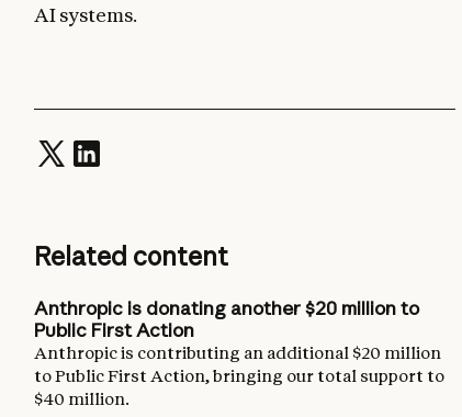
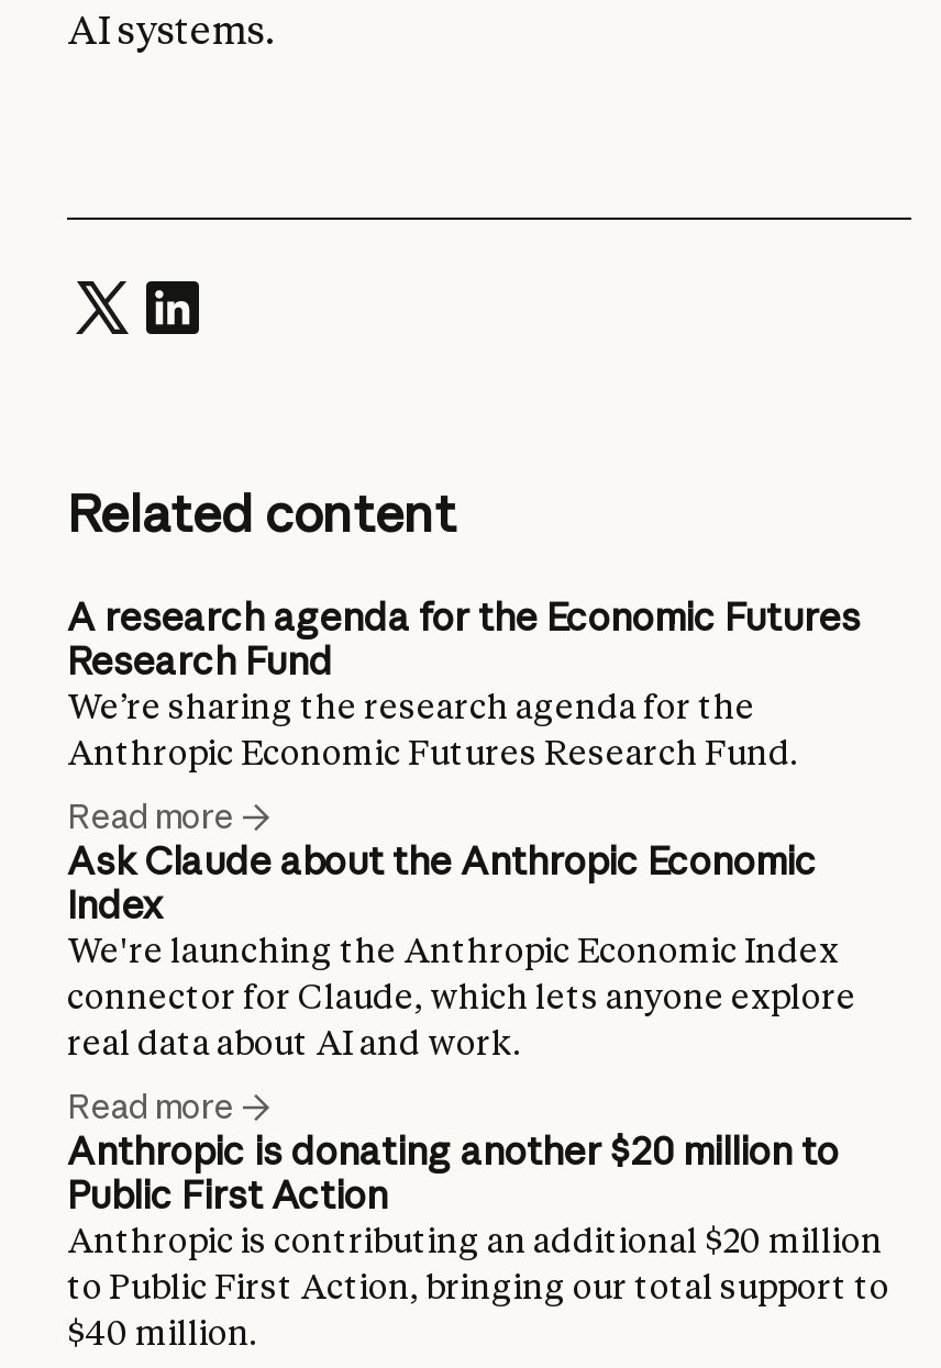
none -> [67,593,861,1127] A research agenda for the Economic Futures | Research Fund | We’re sharing the research agenda for the | Anthropic Economic Futures Research Fund. | Read more | Ask Claude about the Anthropic Economic | Index | We're launching the Anthropic Economic Index | connector for Claude, which lets anyone explore | real data about AI and work. | Read more

